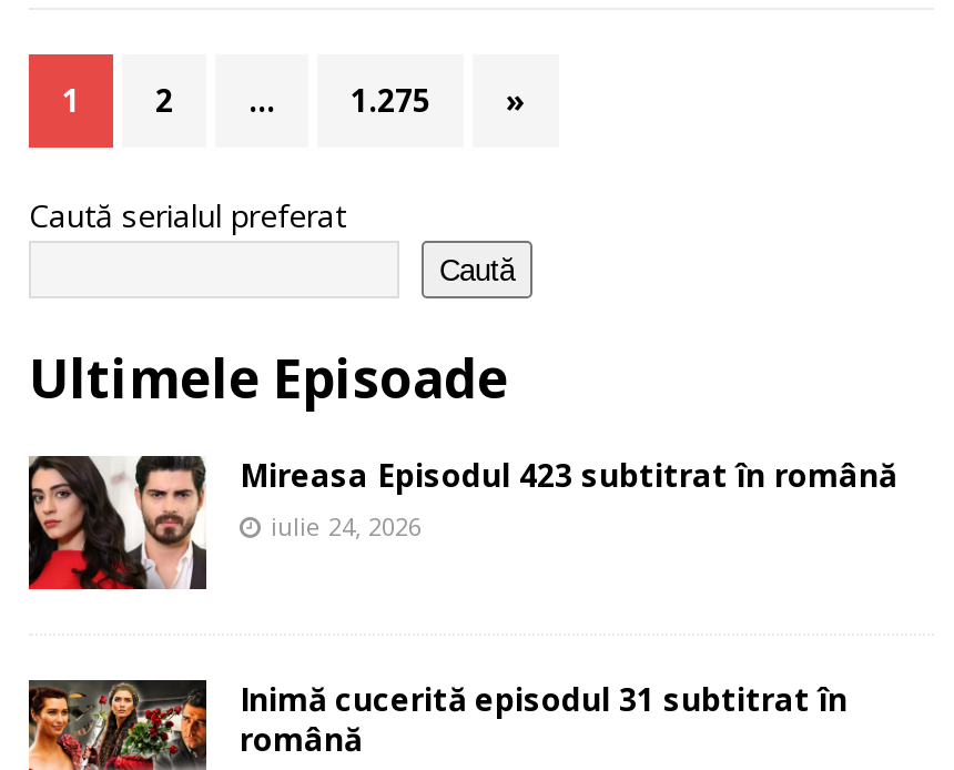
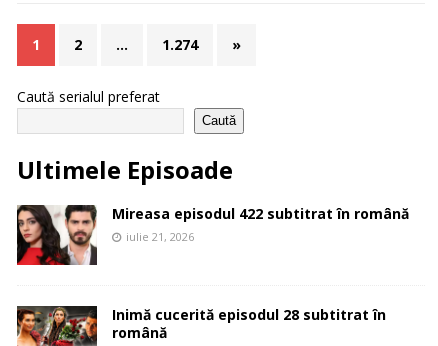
[351,79,430,121] 1.275 -> [162,34,198,53] 1.274
[240,454,896,496] Mireasa Episodul 423 subtitrat în română -> [112,203,409,222] Mireasa episodul 422 subtitrat în română
[271,509,422,543] iulie 24, 2026 -> [126,228,194,243] iulie 21, 2026
[240,678,848,720] Inimă cucerită episodul 31 subtitrat în -> [112,305,386,324] Inimă cucerită episodul 28 subtitrat în

